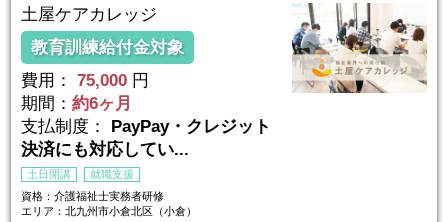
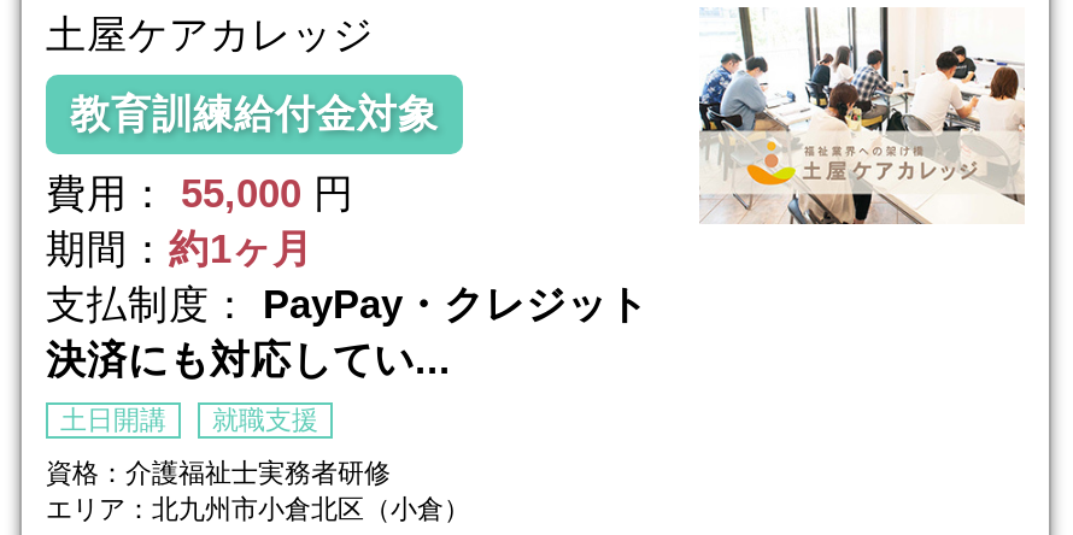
[21,71,149,89] 費用：75,000円 -> [46,171,354,214] 費用：55,000円
[21,94,132,112] 期間：約6ヶ月 -> [46,226,313,270] 期間：約1ヶ月

